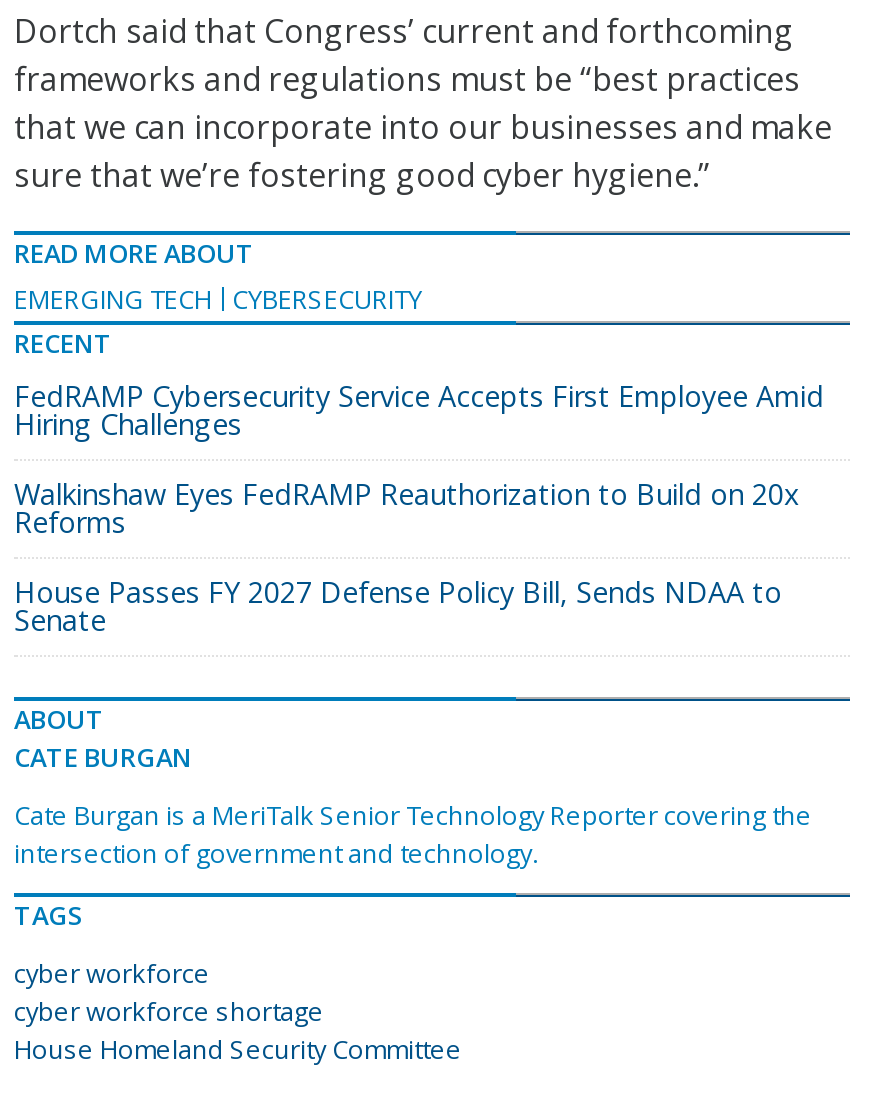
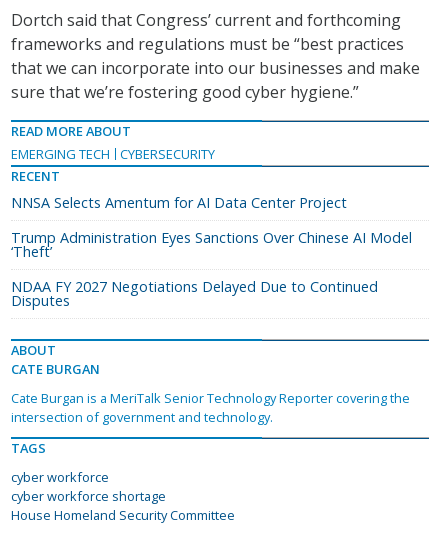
[14,377,824,443] FedRAMP Cybersecurity Service Accepts First Employee Amid | Hiring Challenges -> [11,193,347,212] NNSA Selects Amentum for AI Data Center Project
[14,475,800,541] Walkinshaw Eyes FedRAMP Reauthorization to Build on 20x | Reforms -> [11,228,412,261] Trump Administration Eyes Sanctions Over Chinese AI Model | ‘Theft’
[14,573,782,639] House Passes FY 2027 Defense Policy Bill, Sends NDAA to | Senate -> [11,277,378,310] NDAA FY 2027 Negotiations Delayed Due to Continued | Disputes

